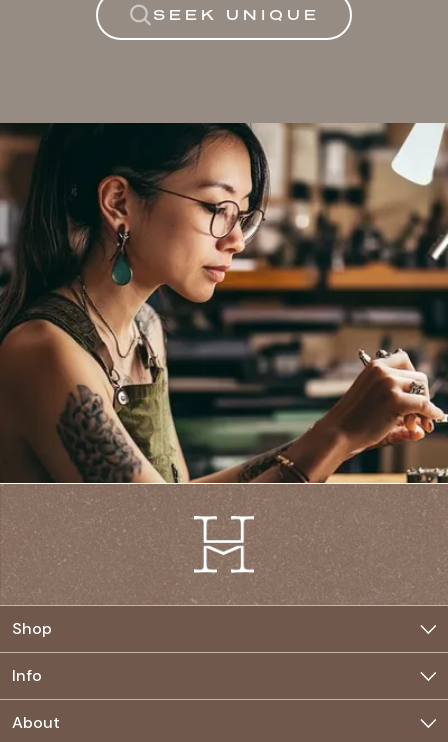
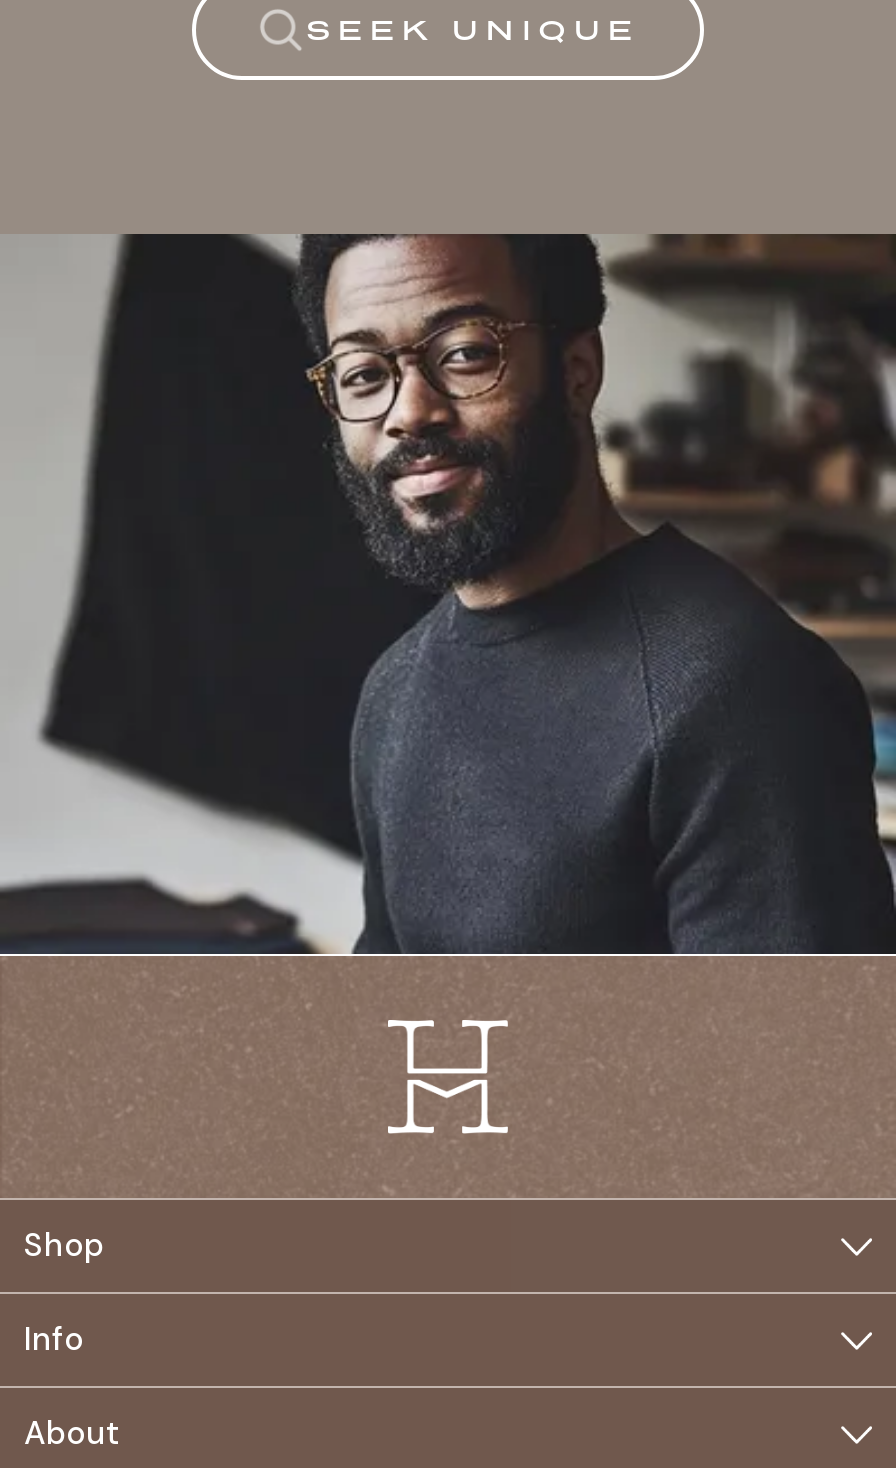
[3,122,445,484] [image] -> [6,232,890,956] [image]

